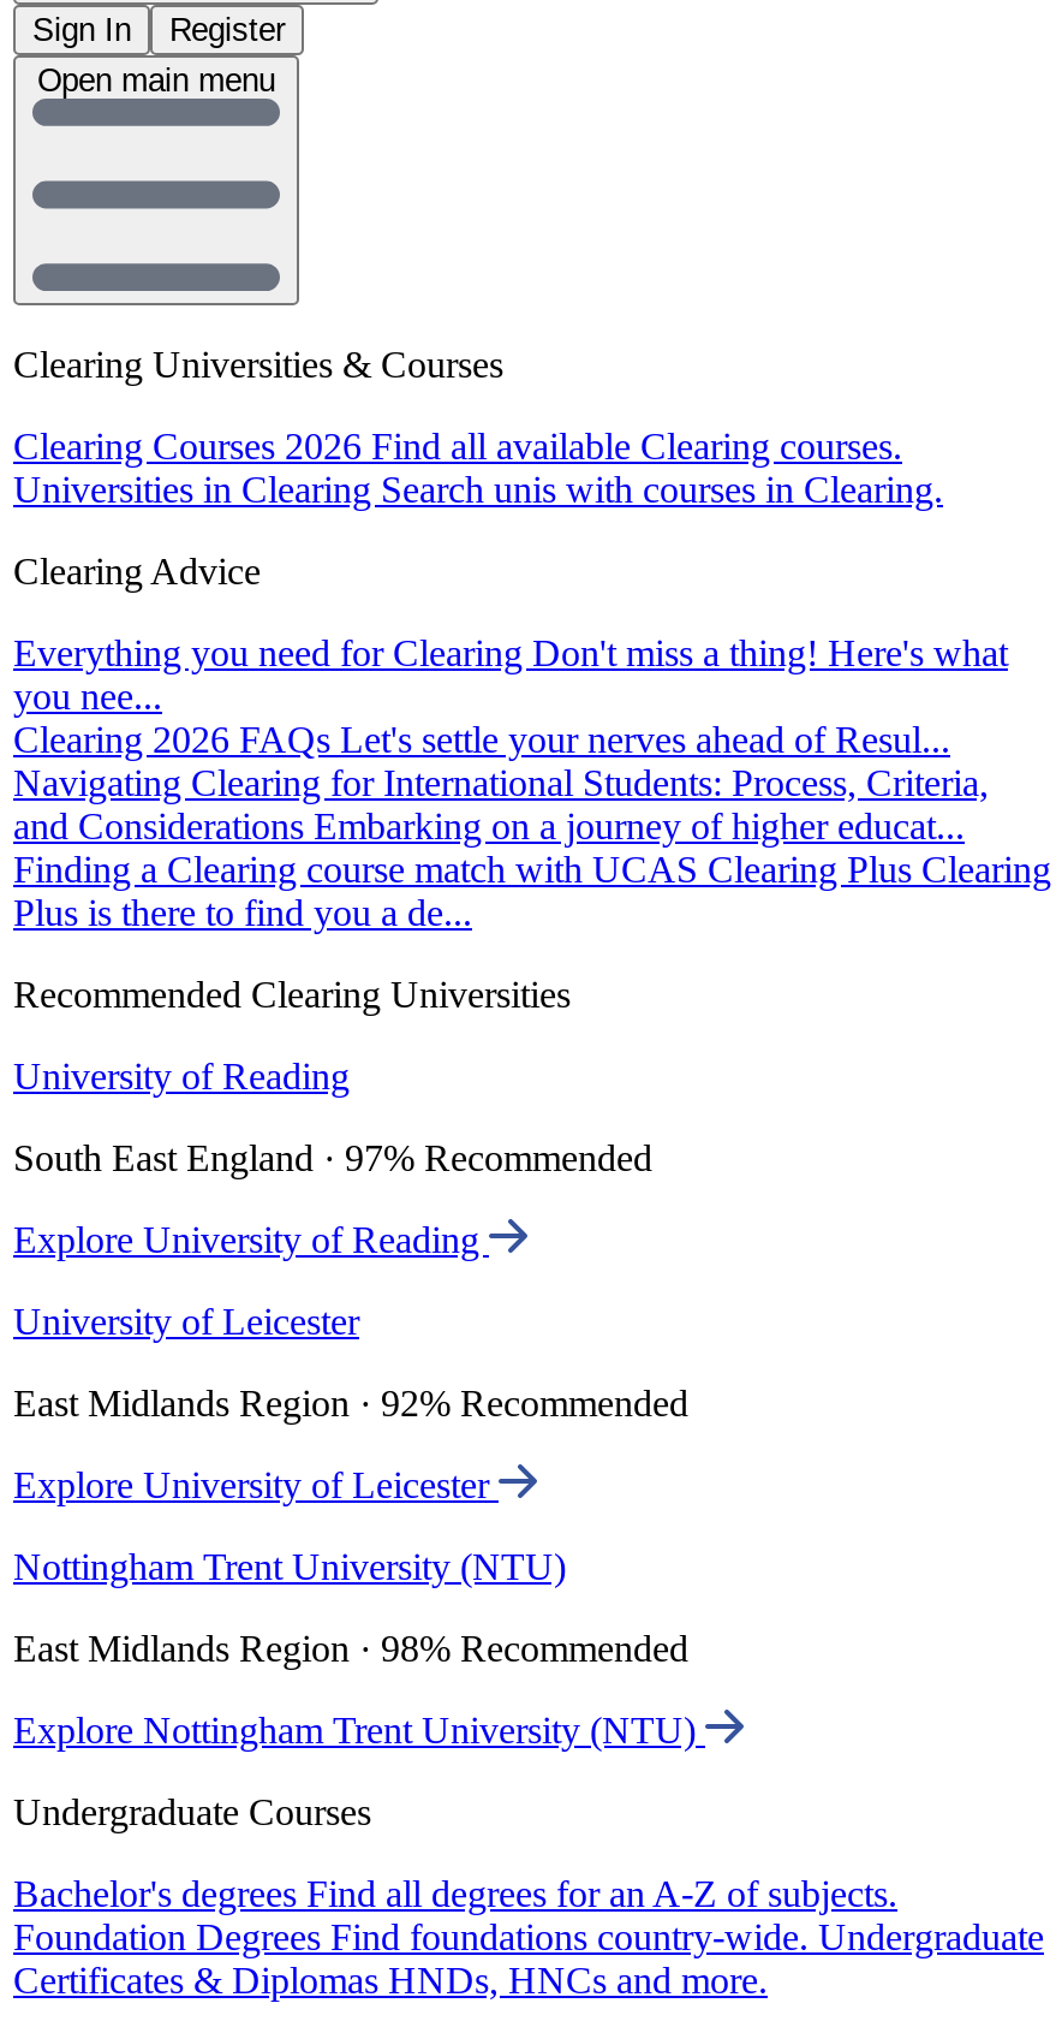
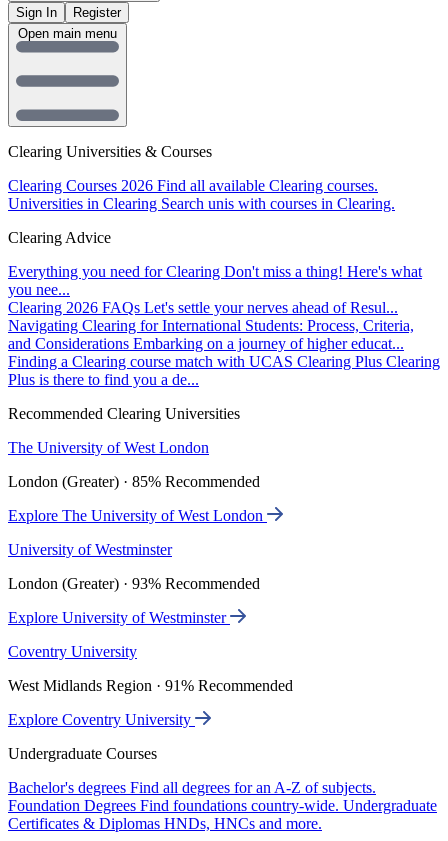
[13,1056,350,1097] University of Reading -> [8,439,209,456] The University of West London
[13,1138,652,1178] South East England · 97% Recommended -> [8,473,260,490] London (Greater) · 85% Recommended
[13,1219,489,1260] Explore University of Reading -> [8,507,267,524] Explore The University of West London
[13,1301,359,1342] University of Leicester -> [8,541,172,558] University of Westminster
[13,1383,688,1424] East Midlands Region · 92% Recommended -> [8,575,260,592] London (Greater) · 93% Recommended
[13,1465,499,1505] Explore University of Leicester -> [8,609,230,626] Explore University of Westminster
[13,1546,566,1587] Nottingham Trent University (NTU) -> [8,643,137,660] Coventry University
[13,1628,688,1669] East Midlands Region · 98% Recommended -> [8,677,293,694] West Midlands Region · 91% Recommended
[13,1710,705,1751] Explore Nottingham Trent University (NTU) -> [8,711,195,728] Explore Coventry University

